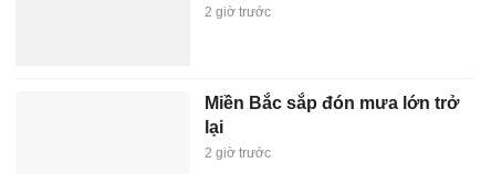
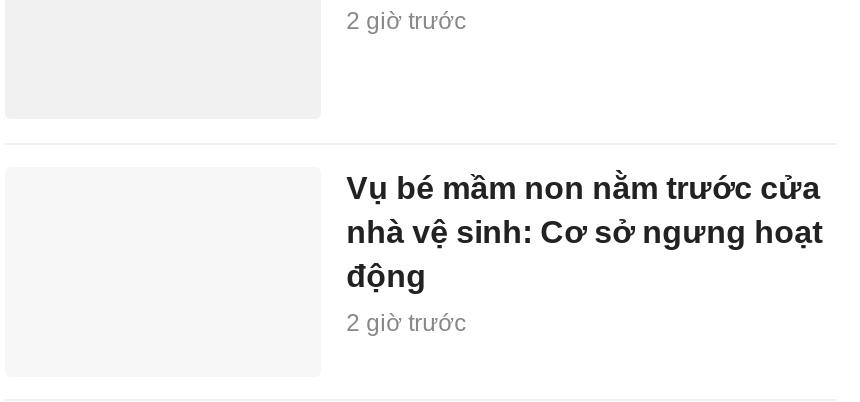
[204,94,458,137] Miền Bắc sắp đón mưa lớn trở | lại -> [346,171,822,293] Vụ bé mầm non nằm trước cửa | nhà vệ sinh: Cơ sở ngưng hoạt | động

